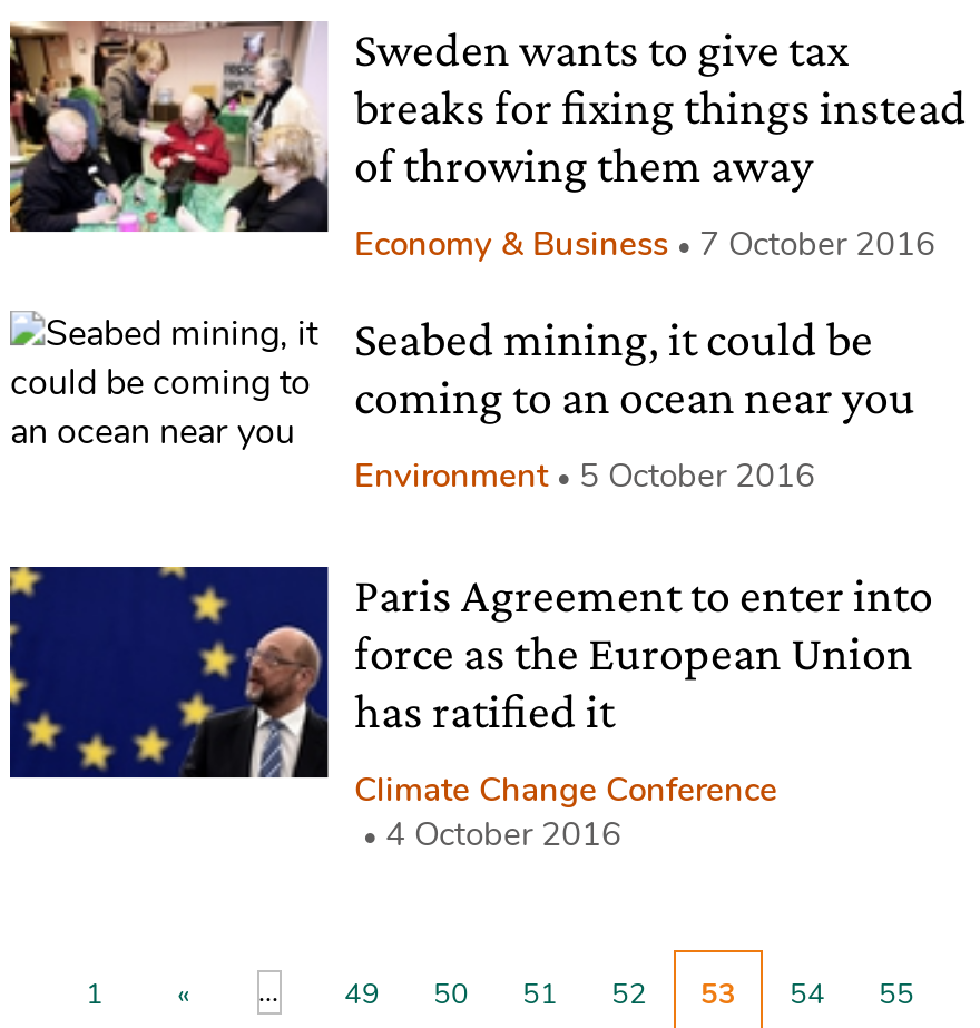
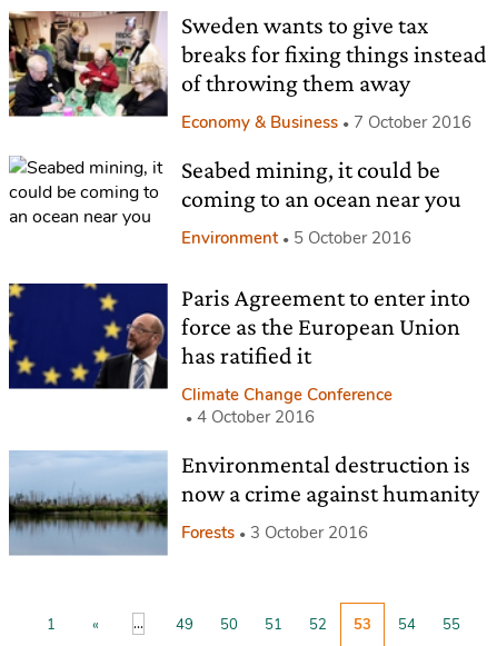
none -> [8,450,479,556] [image] | Environmental destruction is | now a crime against humanity | Forests | 3 October 2016

